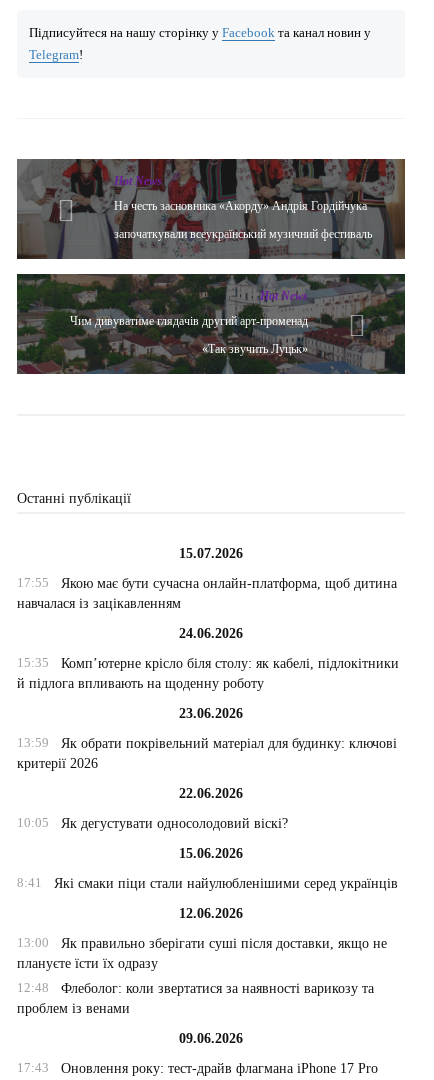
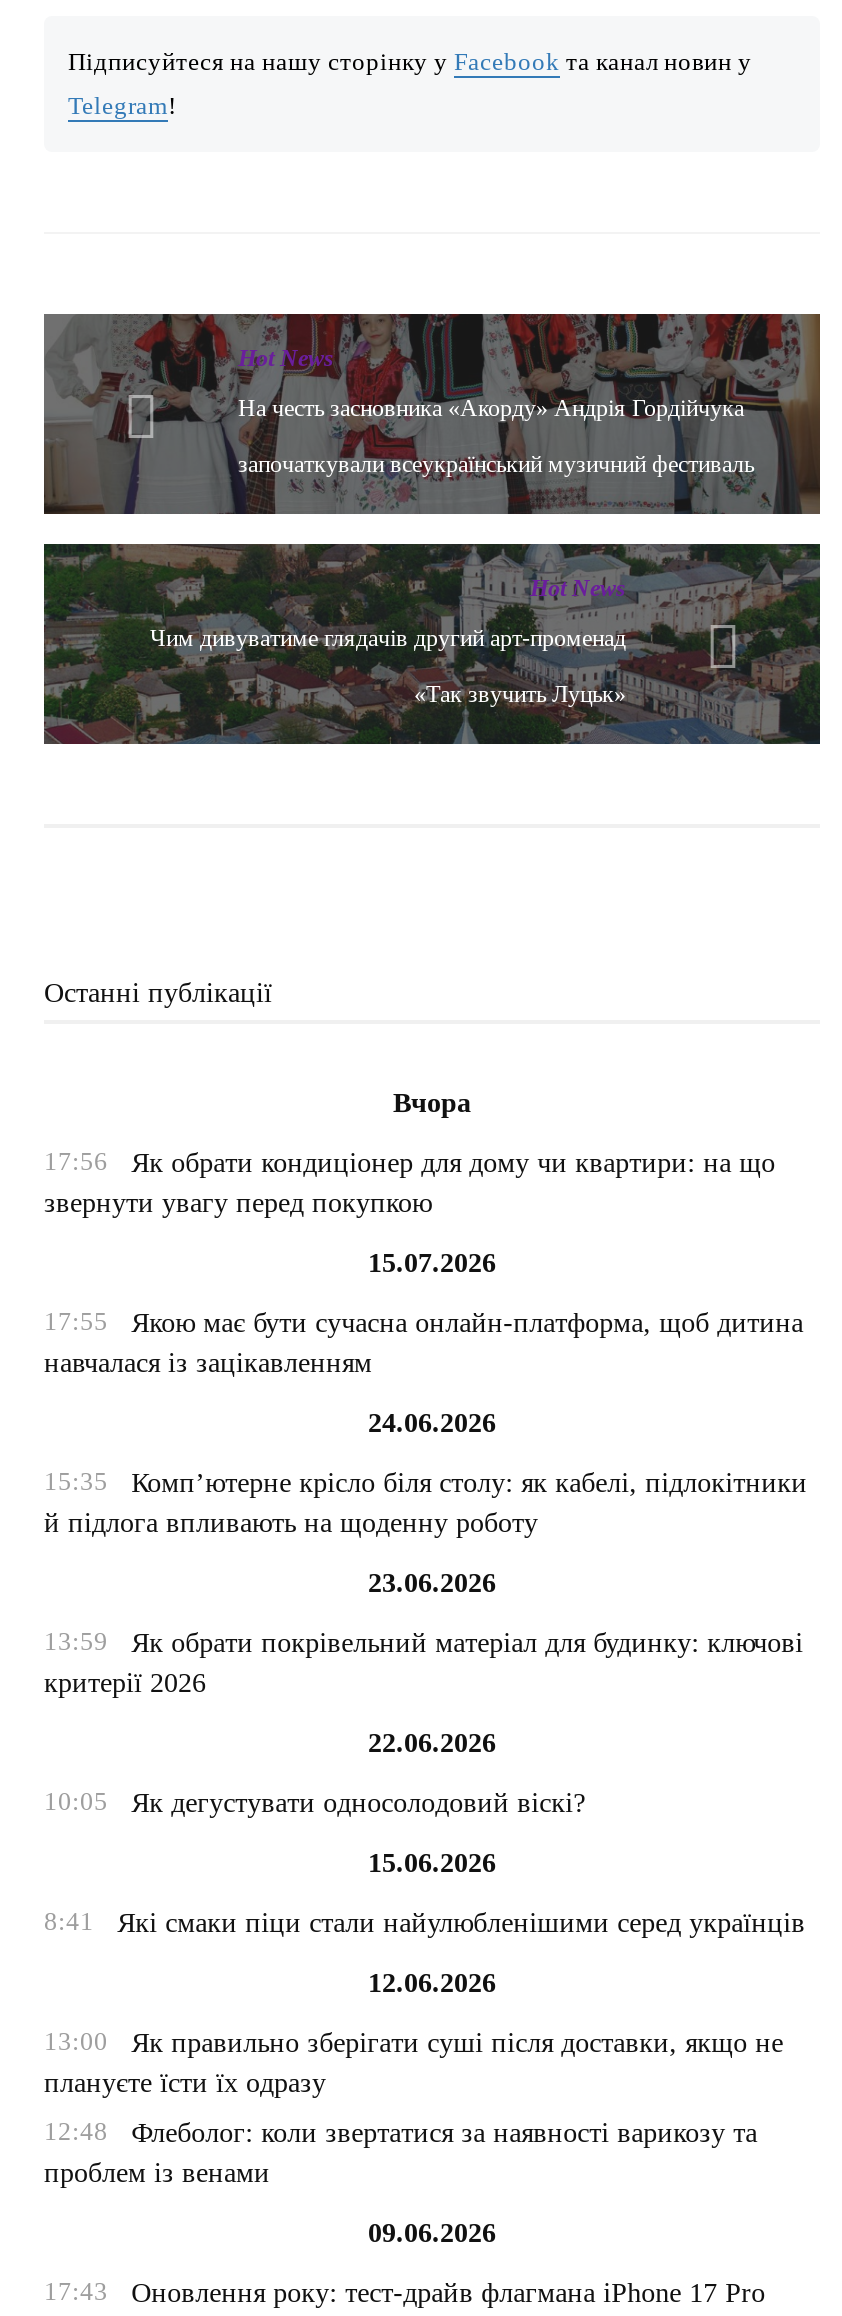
none -> [44,1089,775,1219] Вчора | 17:56 | Як обрати кондиціонер для дому чи квартири: на що | звернути увагу перед покупкою

